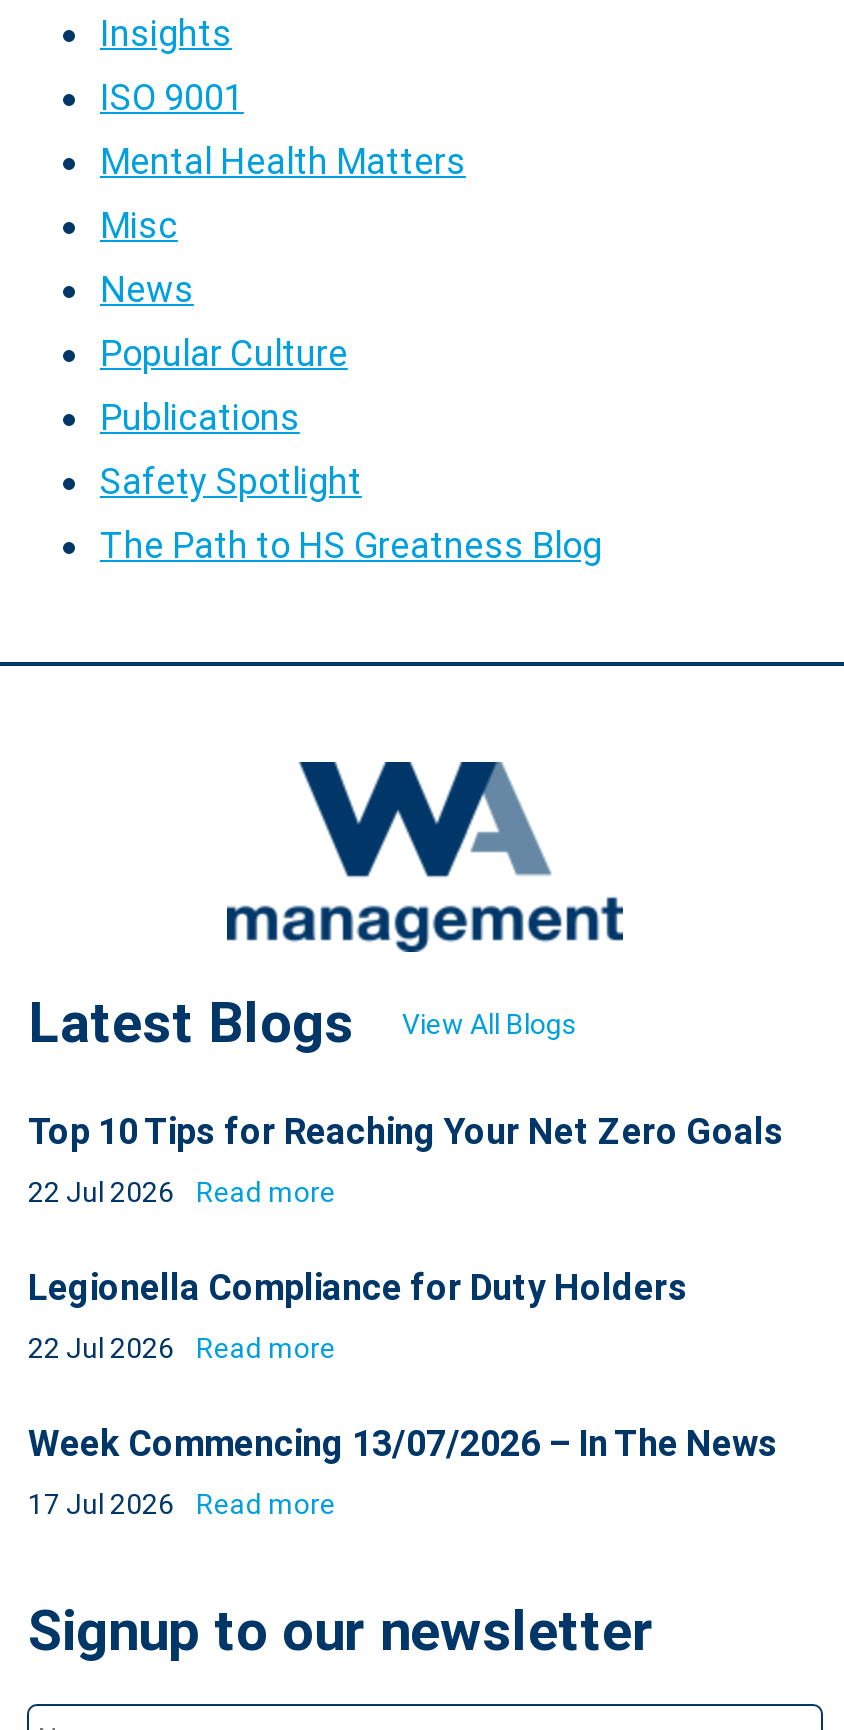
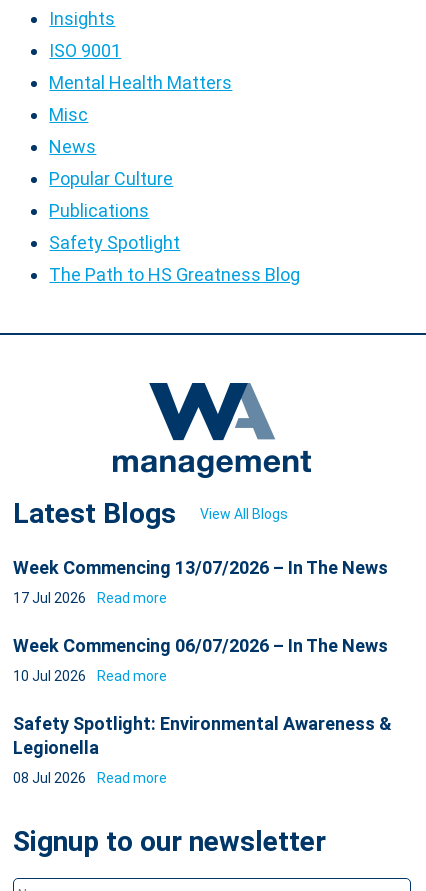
[28,1110,784,1364] Top 10 Tips for Reaching Your Net Zero Goals | 22 Jul 2026 Read more | Legionella Compliance for Duty Holders | 22 Jul 2026 Read more -> none
moved [28,1422,778,1520] -> [13,557,388,606]: Week Commencing 13/07/2026 – In The News | 17 Jul 2026 Read more
none -> [13,635,392,786] Week Commencing 06/07/2026 – In The News | 10 Jul 2026 Read more | Safety Spotlight: Environmental Awareness & | Legionella | 08 Jul 2026 Read more

